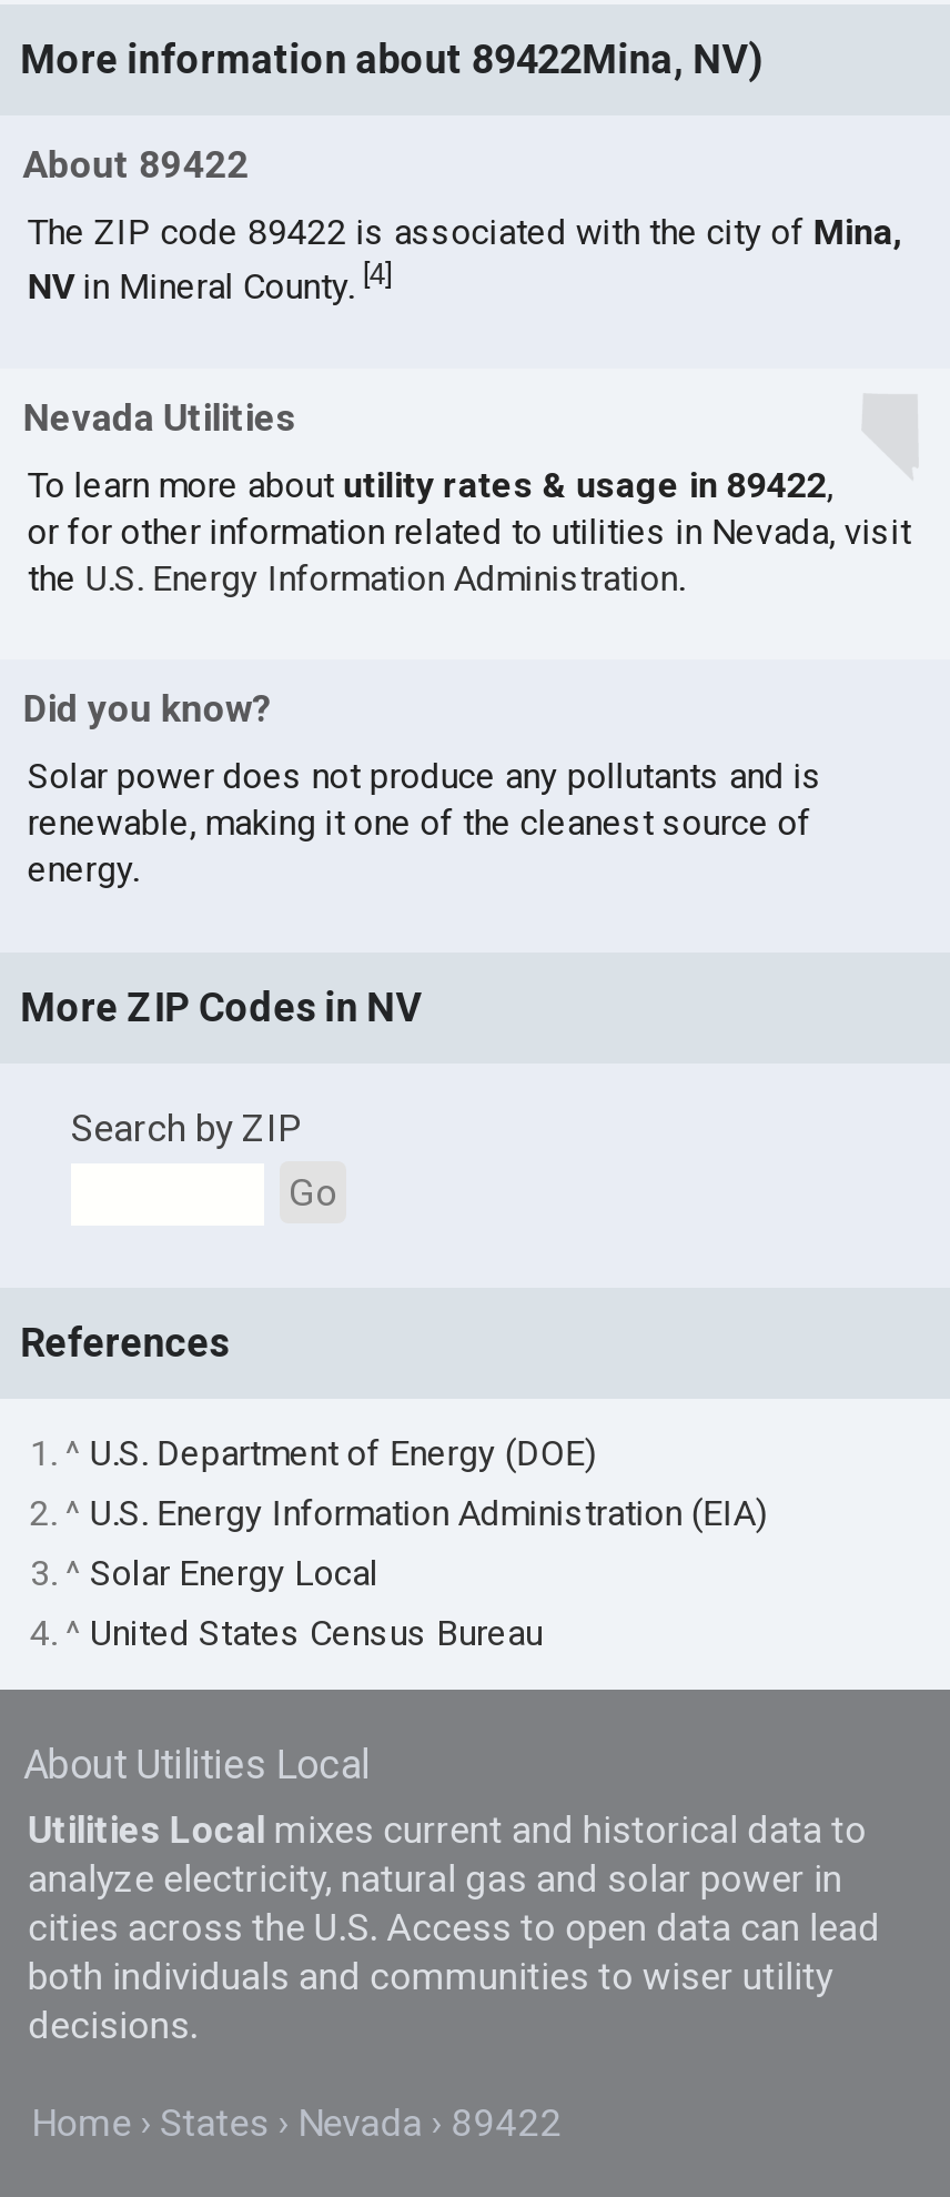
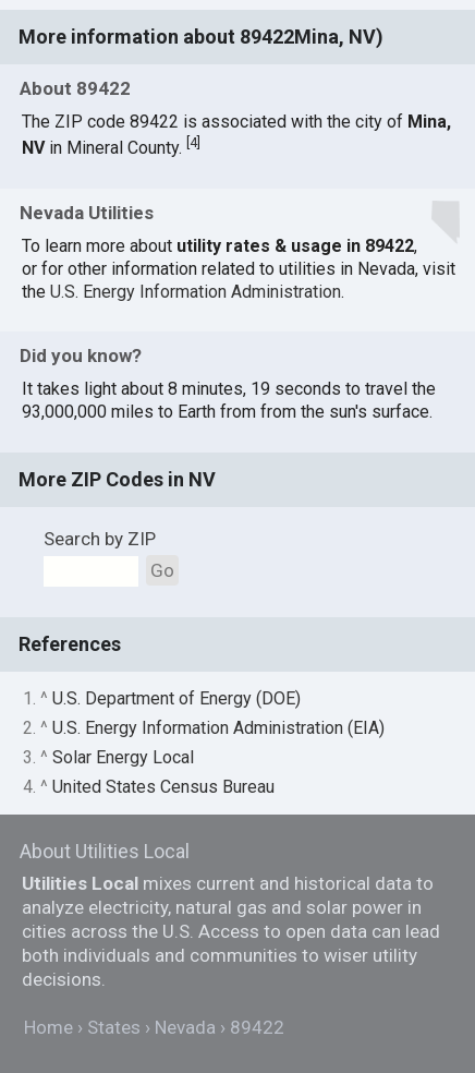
[28,755,822,891] Solar power does not produce any pollutants and is | renewable, making it one of the cleanest source of | energy. -> [22,379,436,422] It takes light about 8 minutes, 19 seconds to travel the | 93,000,000 miles to Earth from from the sun's surface.

